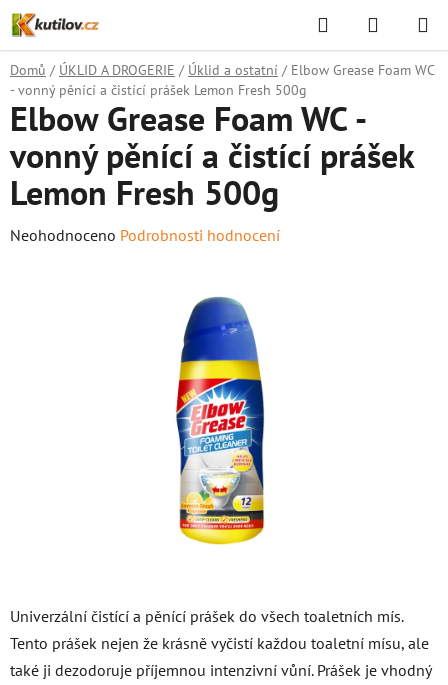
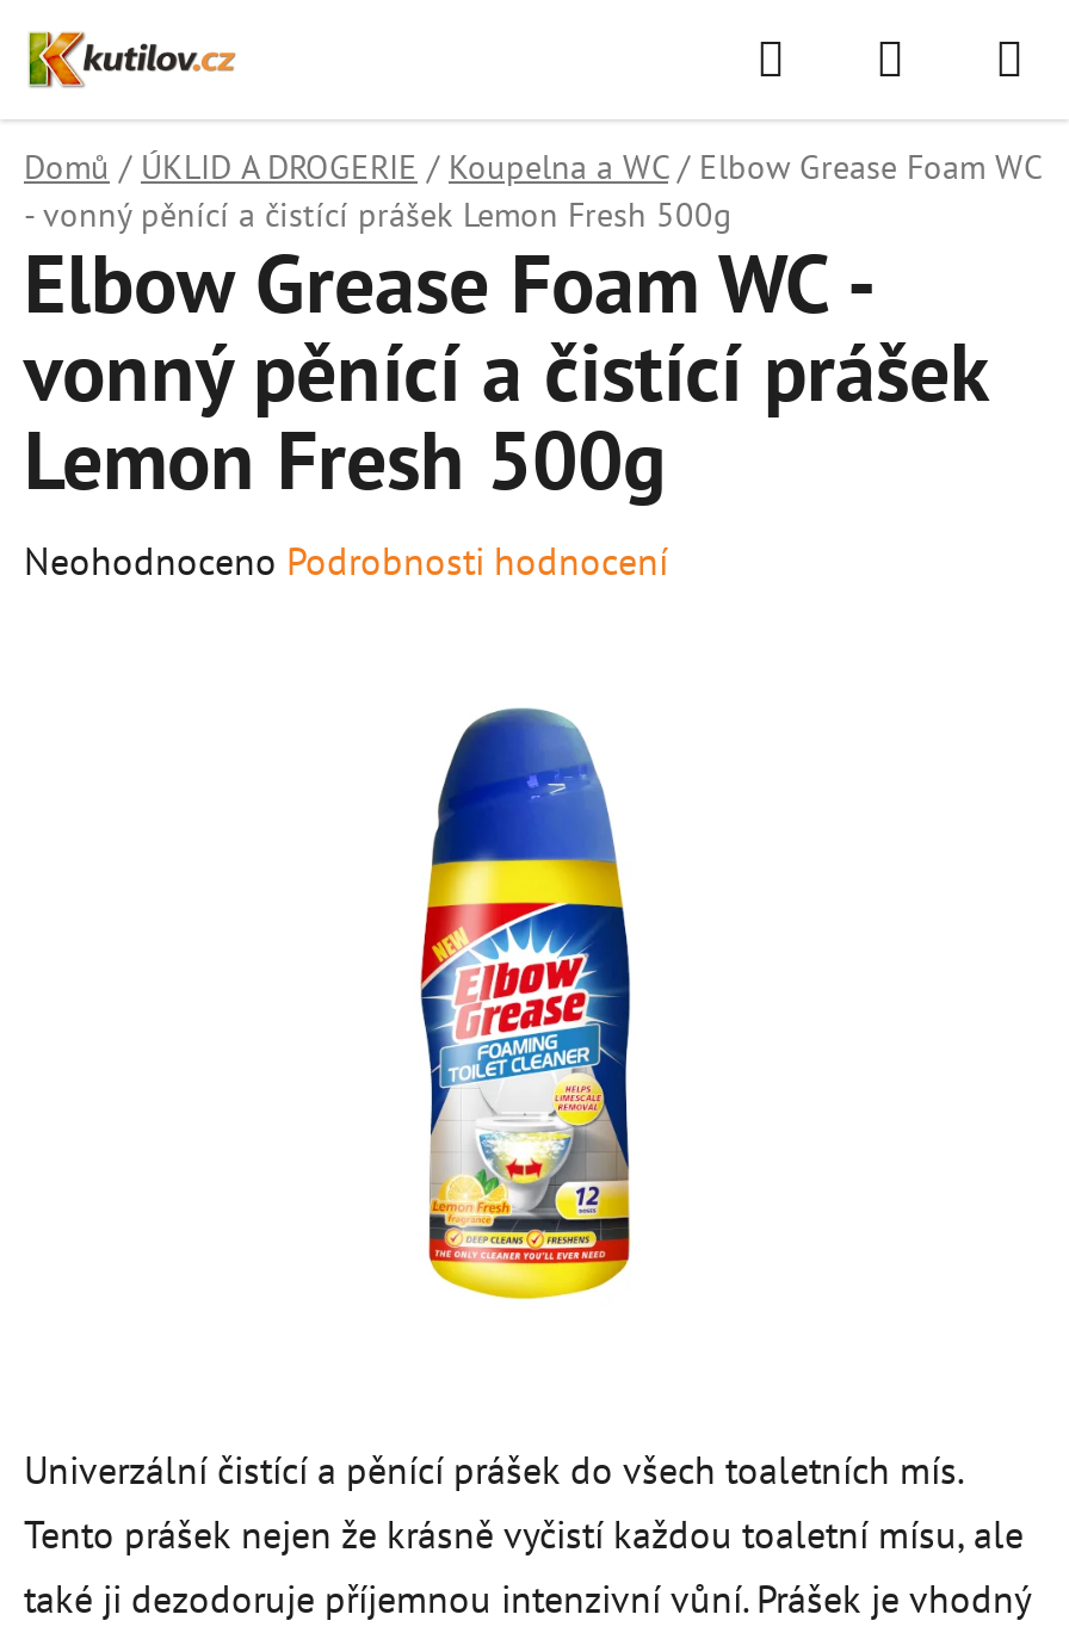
[10,61,434,79] Domů / ÚKLID A DROGERIE / Úklid a ostatní / Elbow Grease Foam WC -> [24,146,1040,188] Domů / ÚKLID A DROGERIE / Koupelna a WC / Elbow Grease Foam WC

